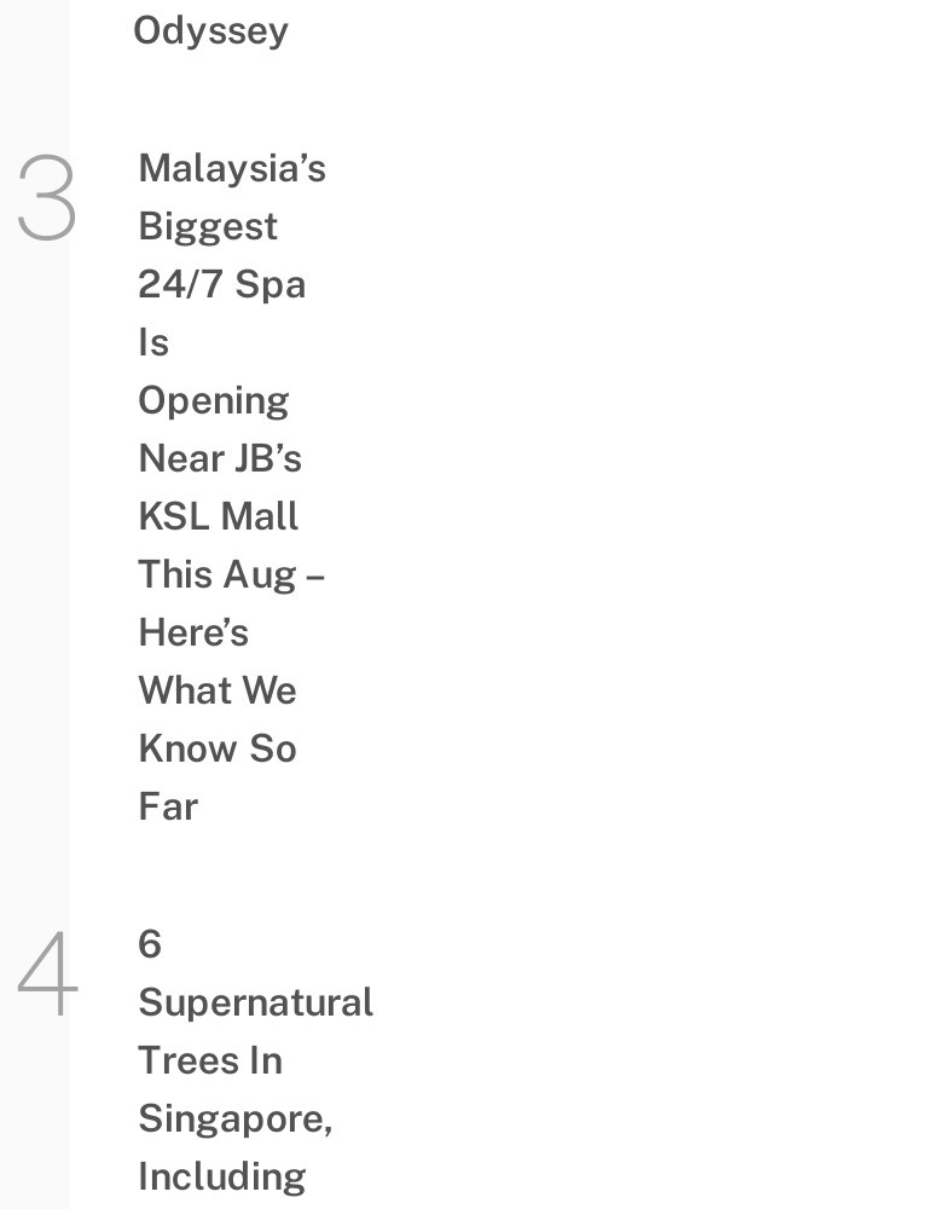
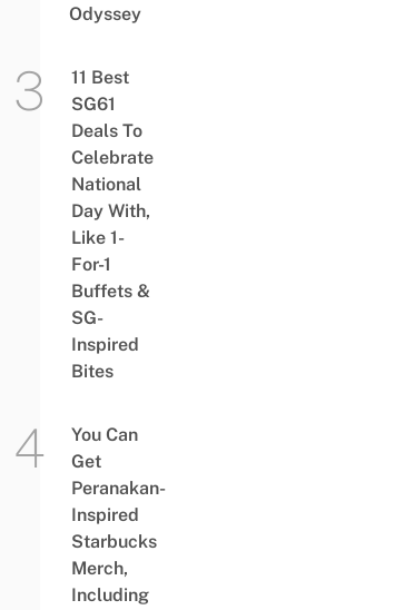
[137,145,326,829] Malaysia’s | Biggest | 24/7 Spa | Is | Opening | Near JB’s | KSL Mall | This Aug – | Here’s | What We | Know So | Far -> [71,67,153,382] 11 Best | SG61 | Deals To | Celebrate | National | Day With, | Like 1- | For-1 | Buffets & | SG- | Inspired | Bites
[137,921,374,1141] 6 | Supernatural | Trees In | Singapore, -> [71,424,166,579] You Can | Get | Peranakan- | Inspired | Starbucks | Merch,

